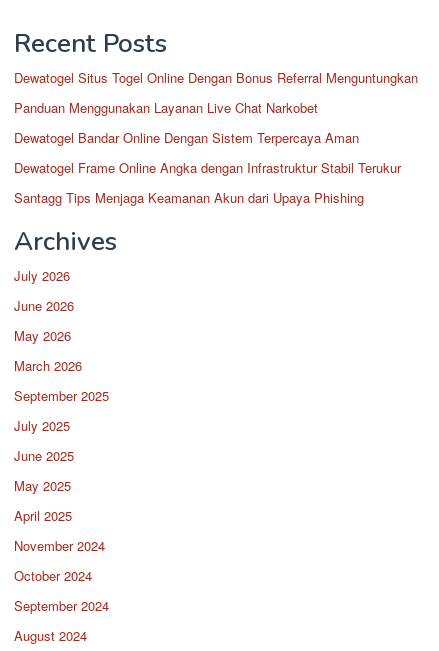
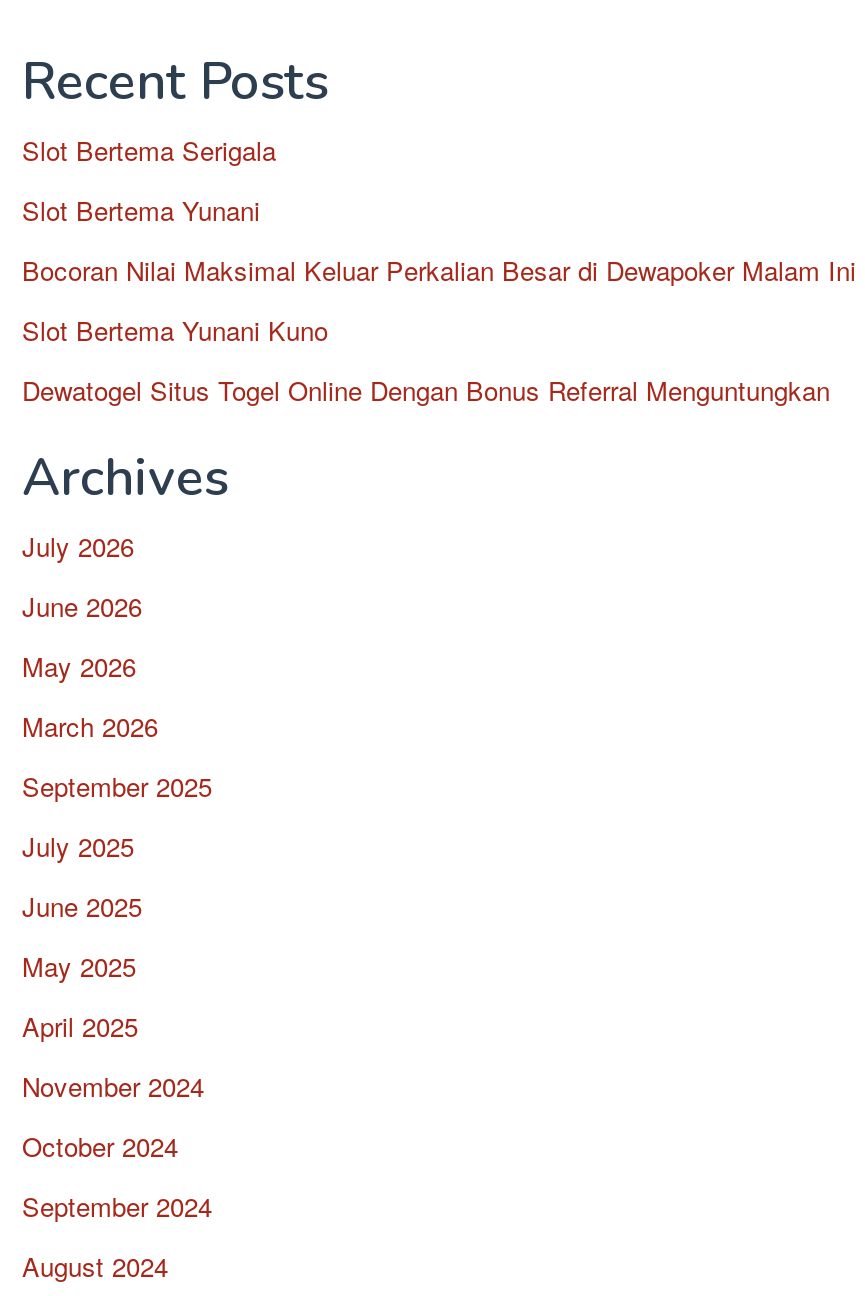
none -> [22,131,856,349] Slot Bertema Serigala | Slot Bertema Yunani | Bocoran Nilai Maksimal Keluar Perkalian Besar di Dewapoker Malam Ini | Slot Bertema Yunani Kuno
moved [14,68,418,87] -> [22,371,830,409]: Dewatogel Situs Togel Online Dengan Bonus Referral Menguntungkan
[14,98,401,207] Panduan Menggunakan Layanan Live Chat Narkobet | Dewatogel Bandar Online Dengan Sistem Terpercaya Aman | Dewatogel Frame Online Angka dengan Infrastruktur Stabil Terukur | Santagg Tips Menjaga Keamanan Akun dari Upaya Phishing -> none

